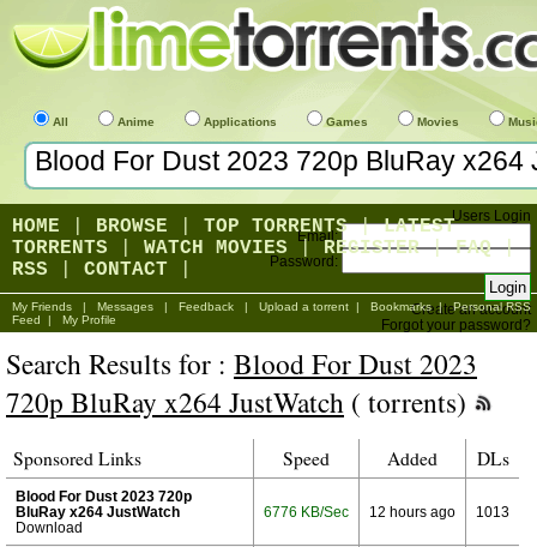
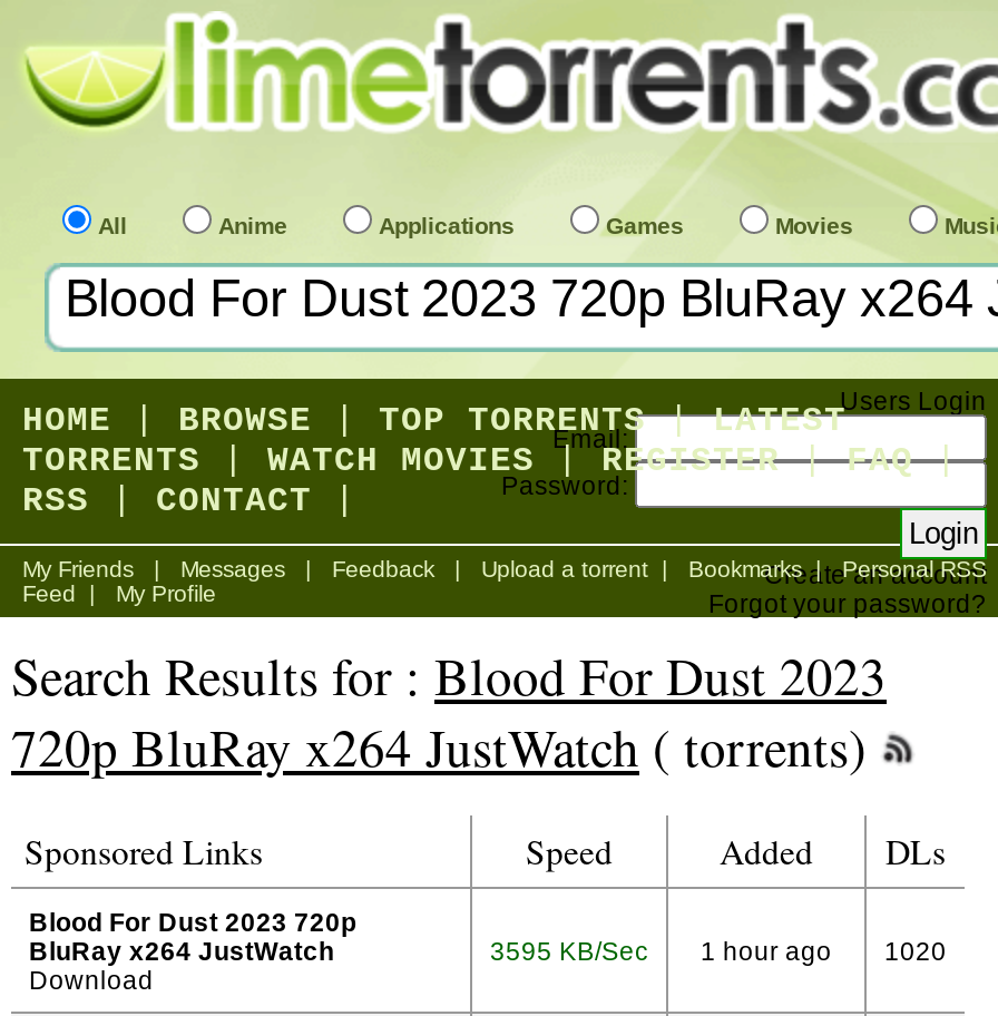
[264,504,349,519] 6776 KB/Sec -> [490,936,648,965] 3595 KB/Sec
[369,504,455,519] 12 hours ago -> [701,936,832,965] 1 hour ago
[476,504,509,519] 1013 -> [884,936,947,965] 1020

